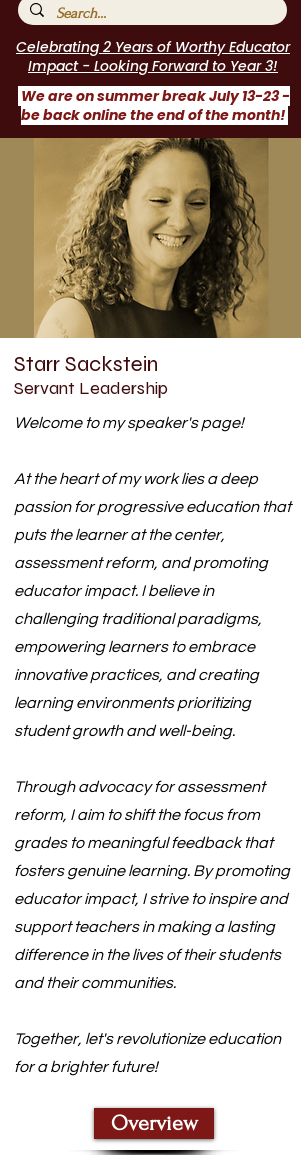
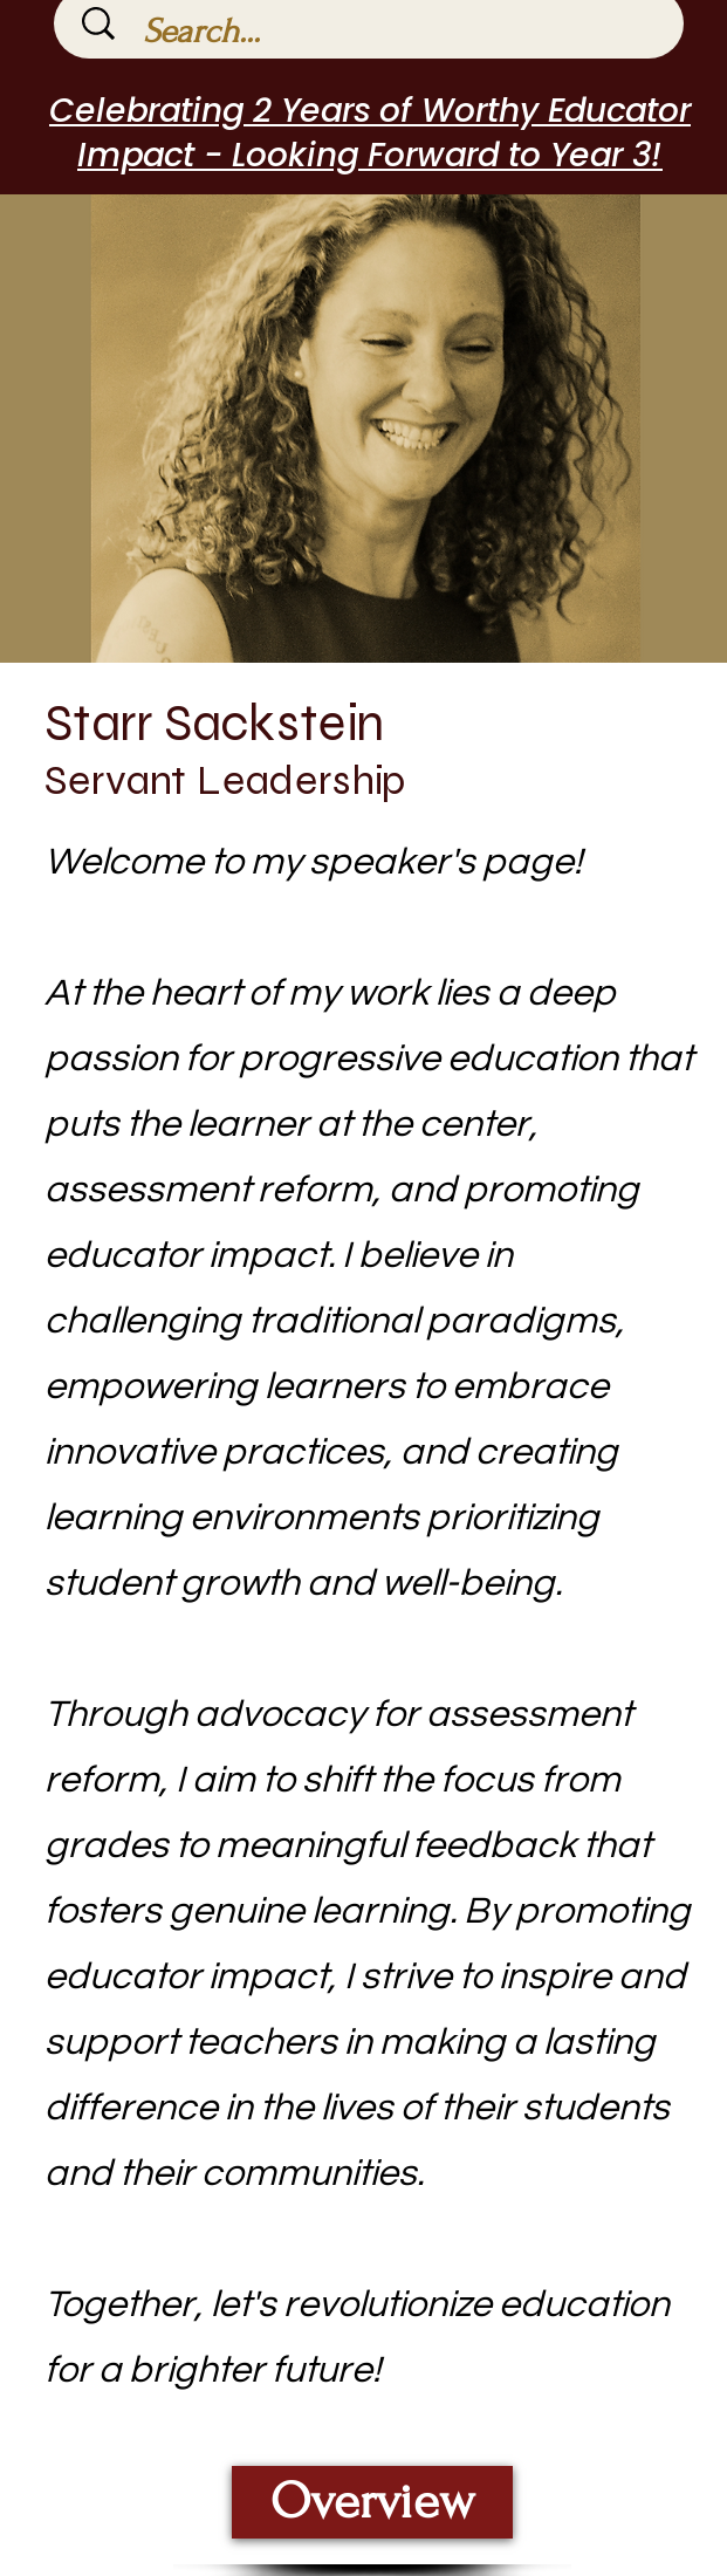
[18,86,290,125] We are on summer break July 13-23 - | be back online the end of the month! -> none

